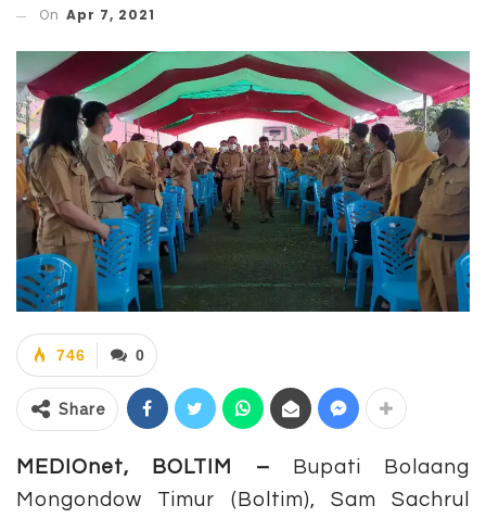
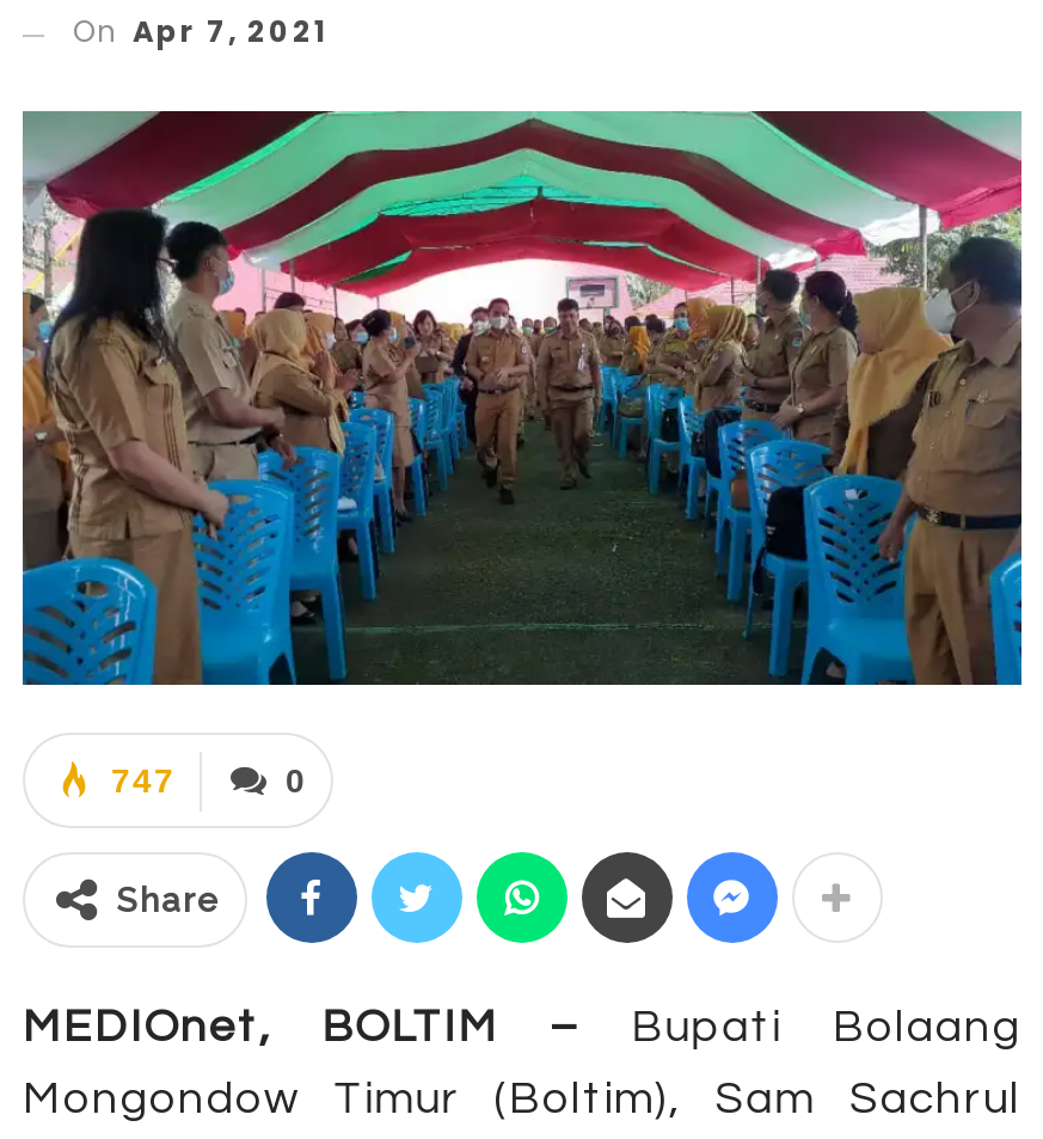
[56,347,86,364] 746 -> [111,762,176,800] 747

